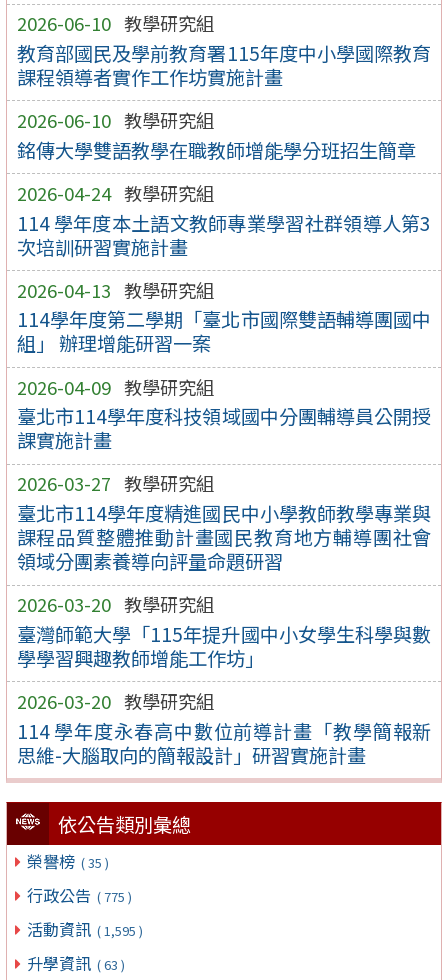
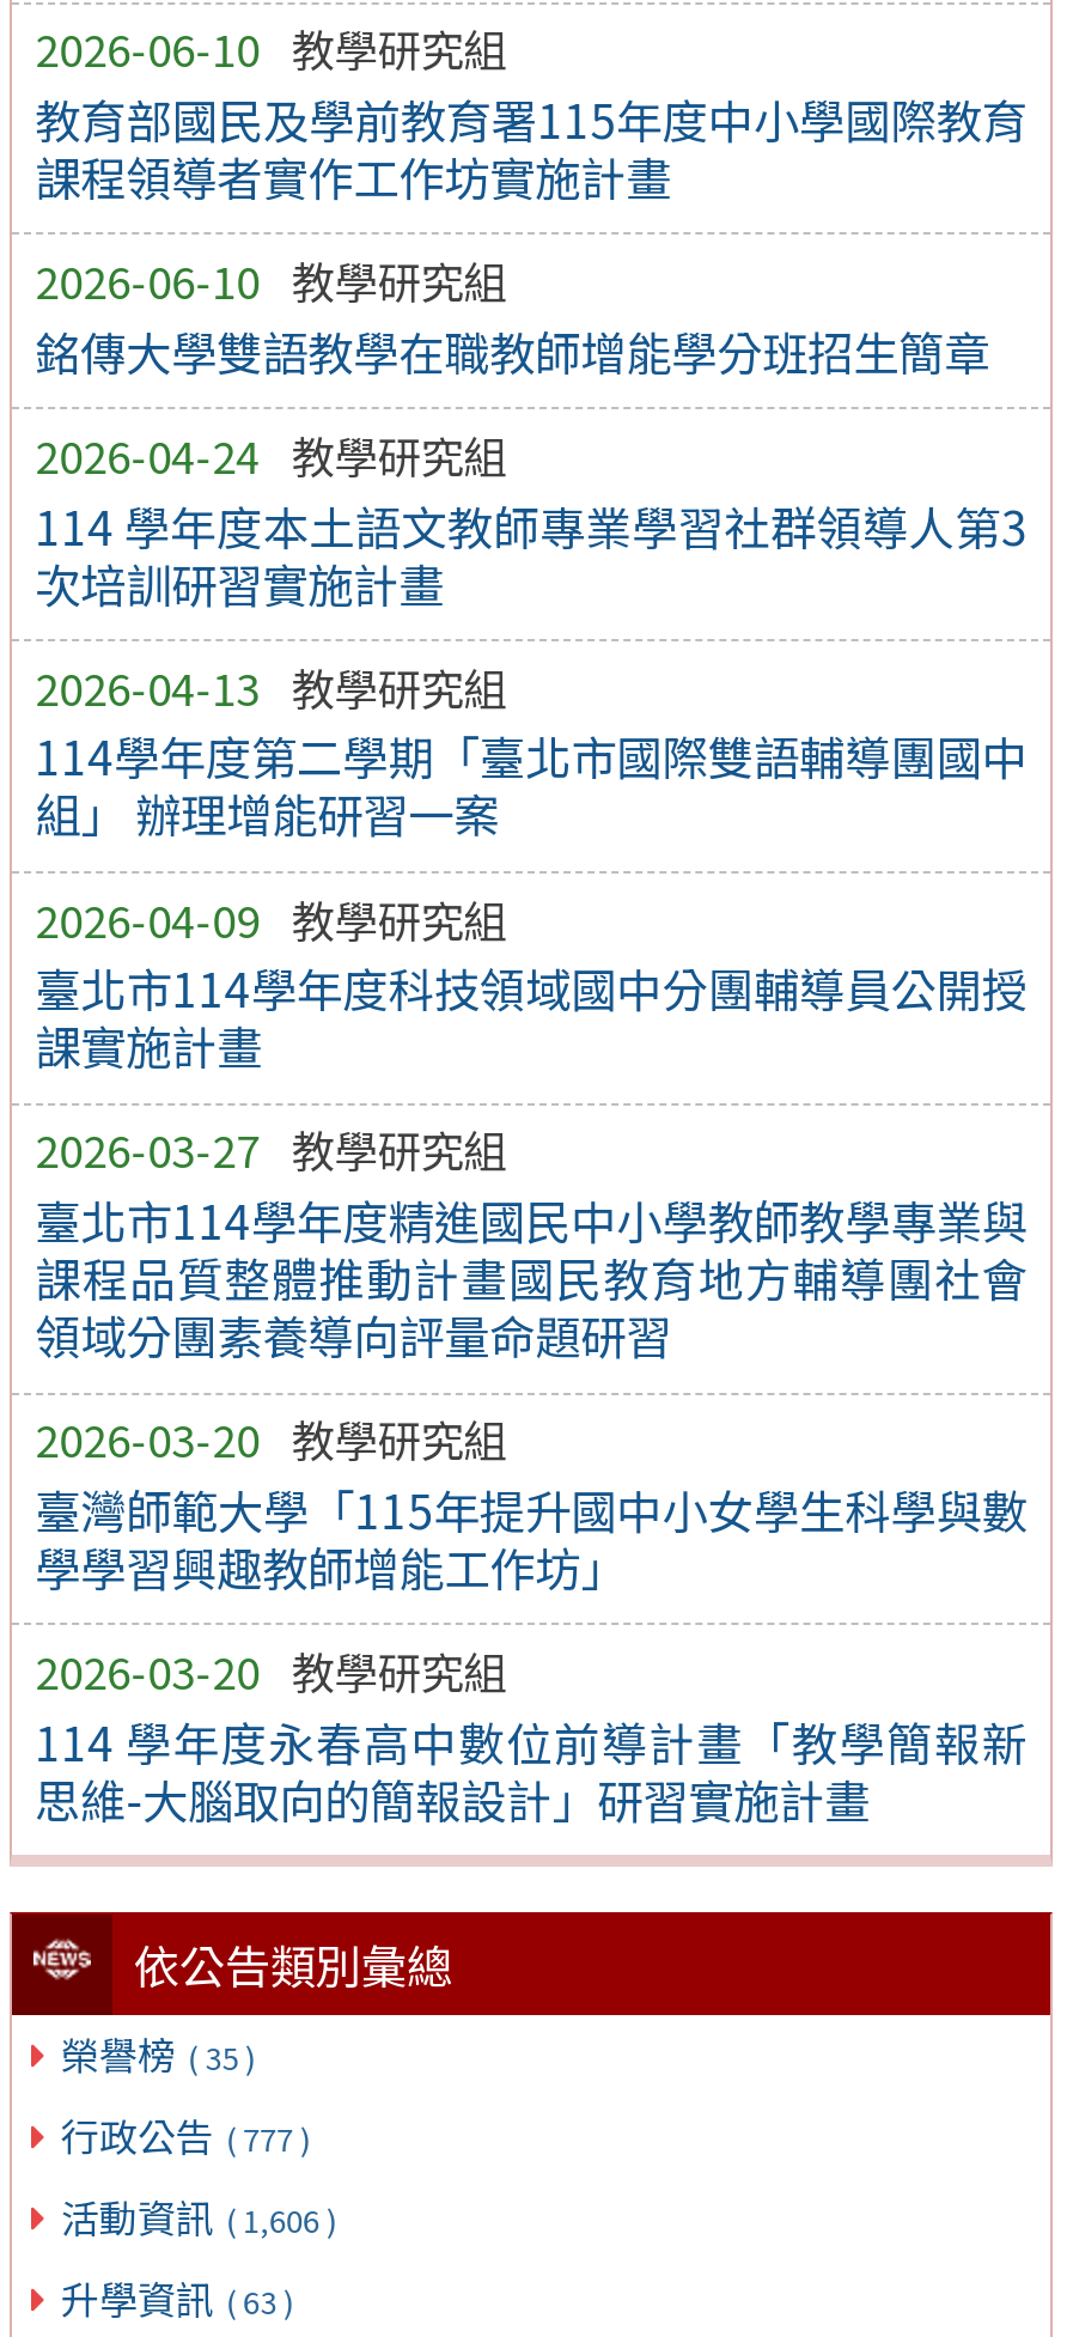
[27,883,132,907] 行政公告 ( 775 ) -> [61,2106,310,2163] 行政公告 ( 777 )
[27,917,143,941] 活動資訊 ( 1,595 ) -> [61,2187,337,2244] 活動資訊 ( 1,606 )

